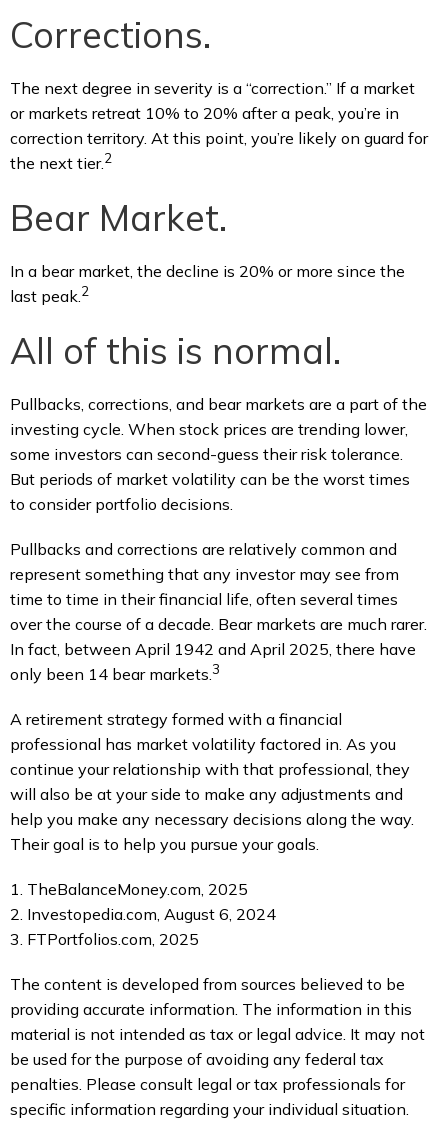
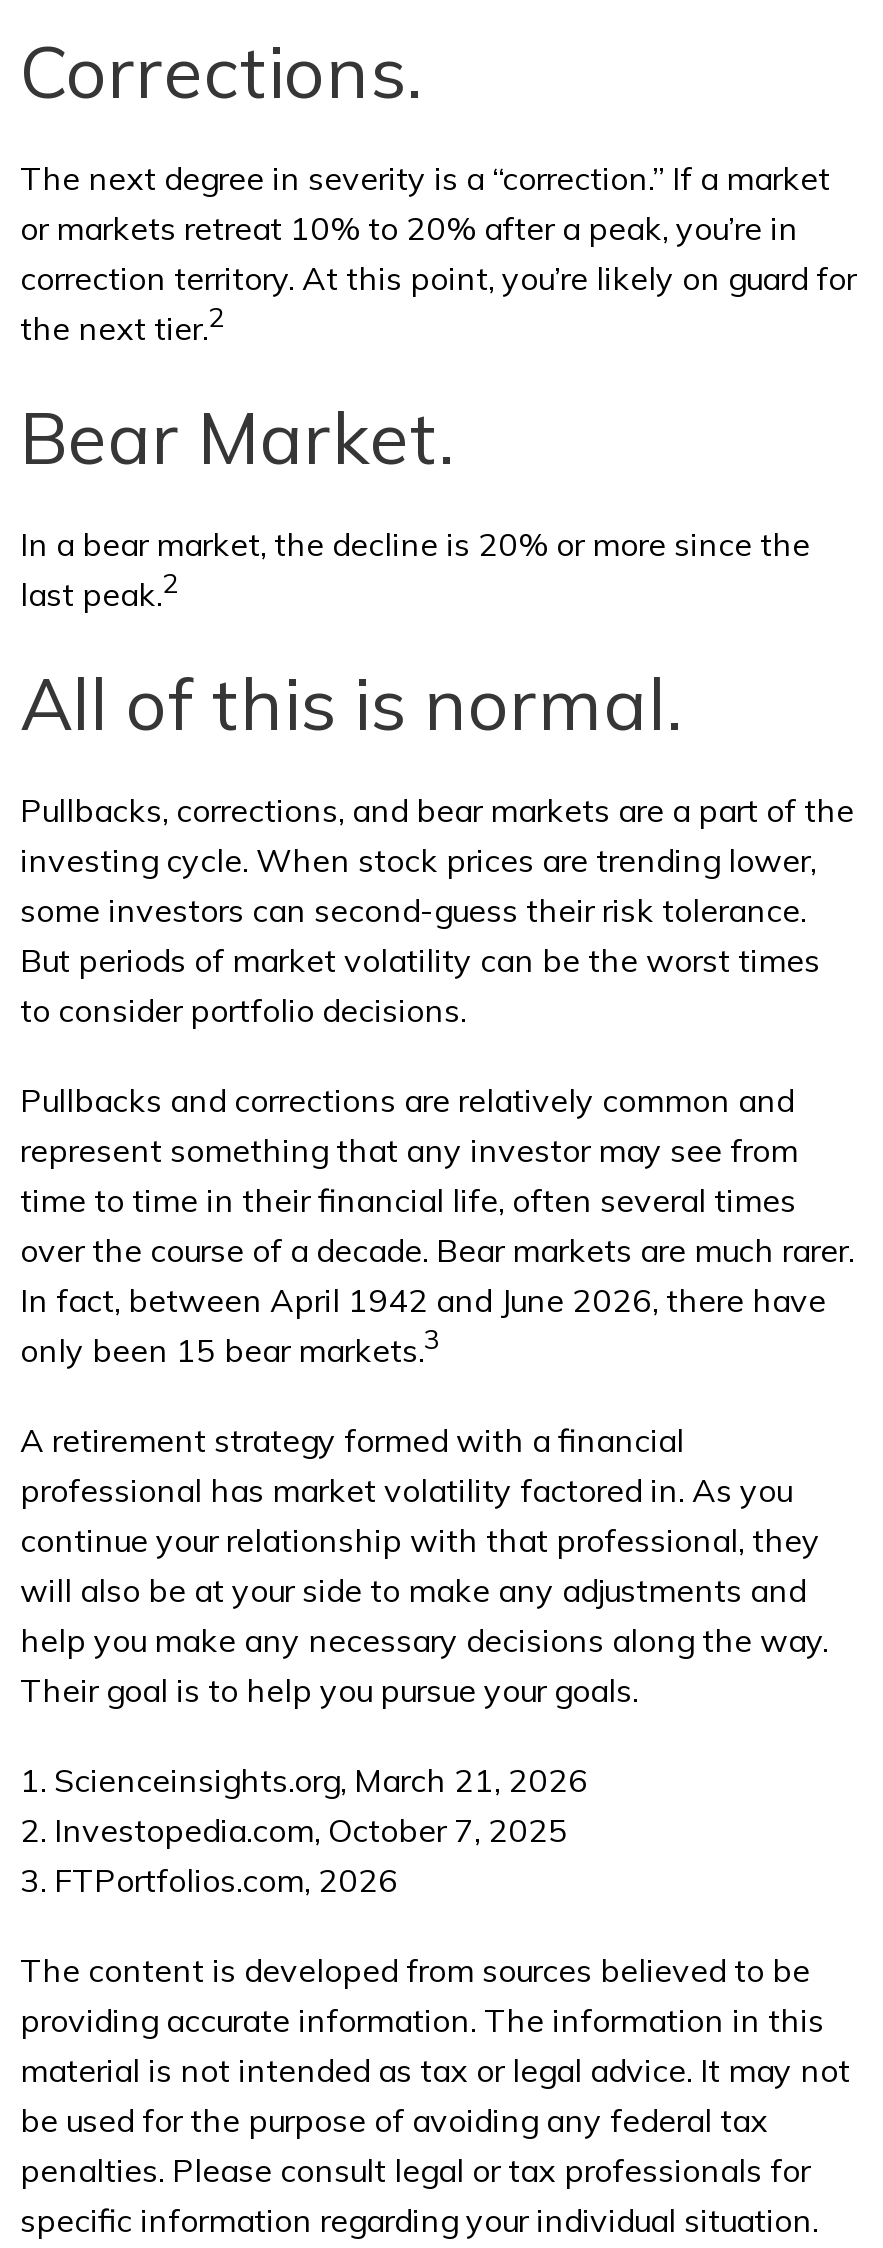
[10,639,416,659] In fact, between April 1942 and April 2025, there have -> [20,1280,826,1320] In fact, between April 1942 and June 2026, there have
[10,661,220,684] only been 14 bear markets.3 -> [20,1324,440,1370] only been 15 bear markets.3
[10,879,276,949] 1. TheBalanceMoney.com, 2025 | 2. Investopedia.com, August 6, 2024 | 3. FTPortfolios.com, 2025 -> [20,1760,588,1900] 1. Scienceinsights.org, March 21, 2026 | 2. Investopedia.com, October 7, 2025 | 3. FTPortfolios.com, 2026

